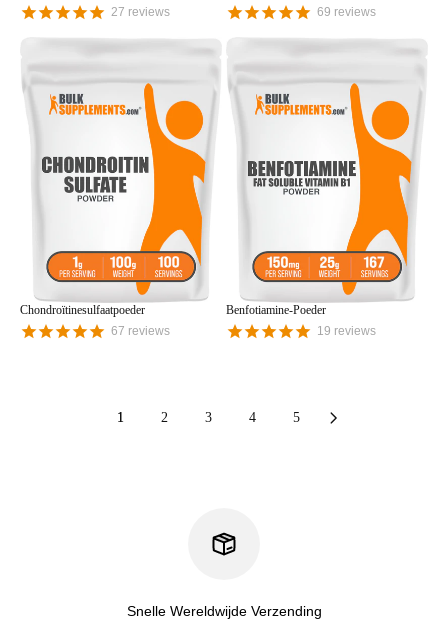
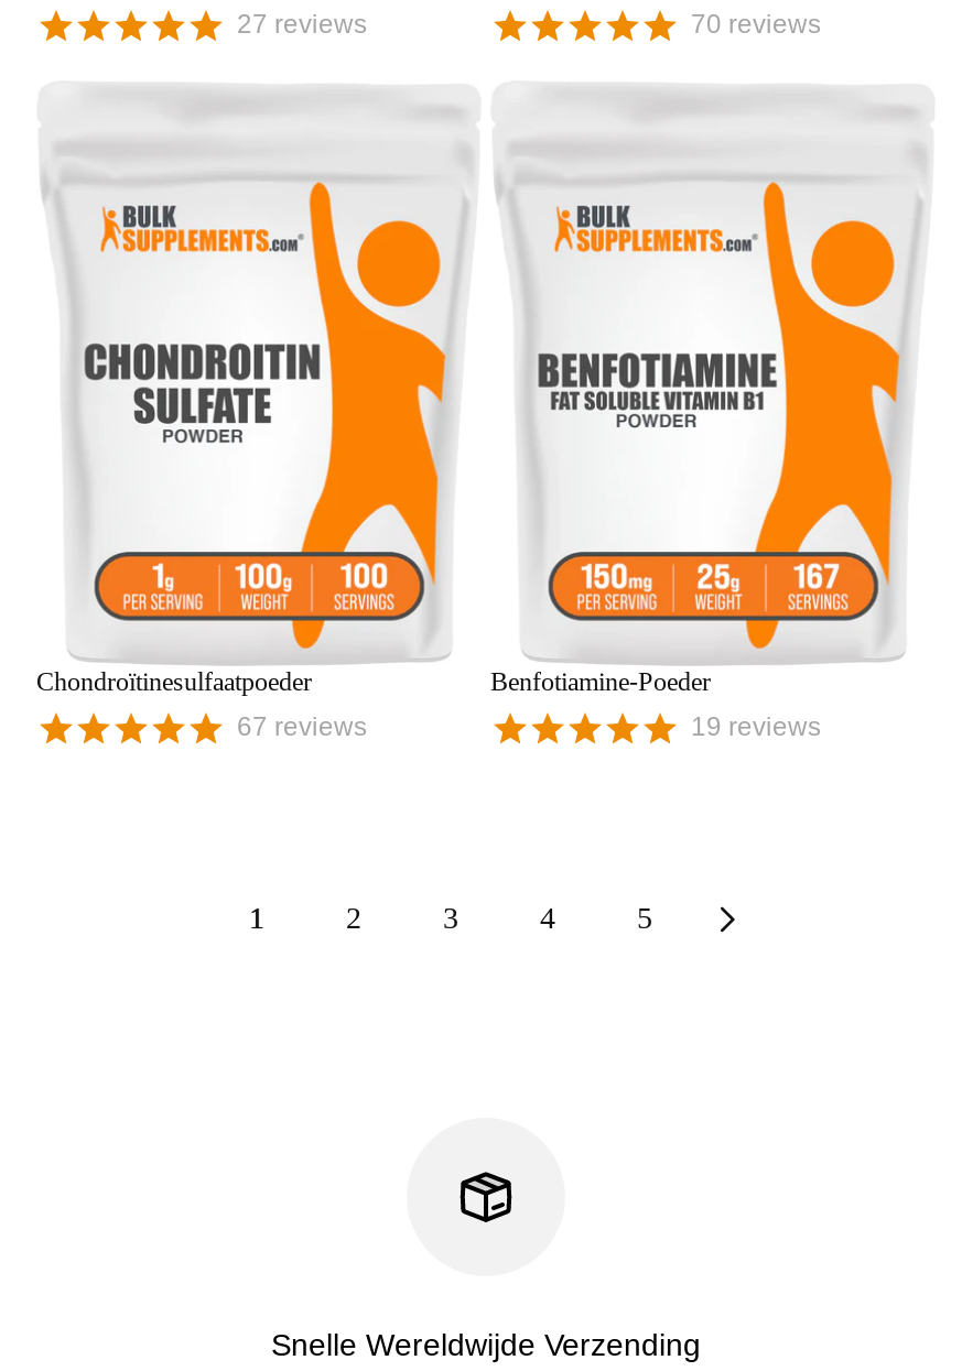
[317,5,376,19] 69 reviews -> [691,9,821,40] 70 reviews

